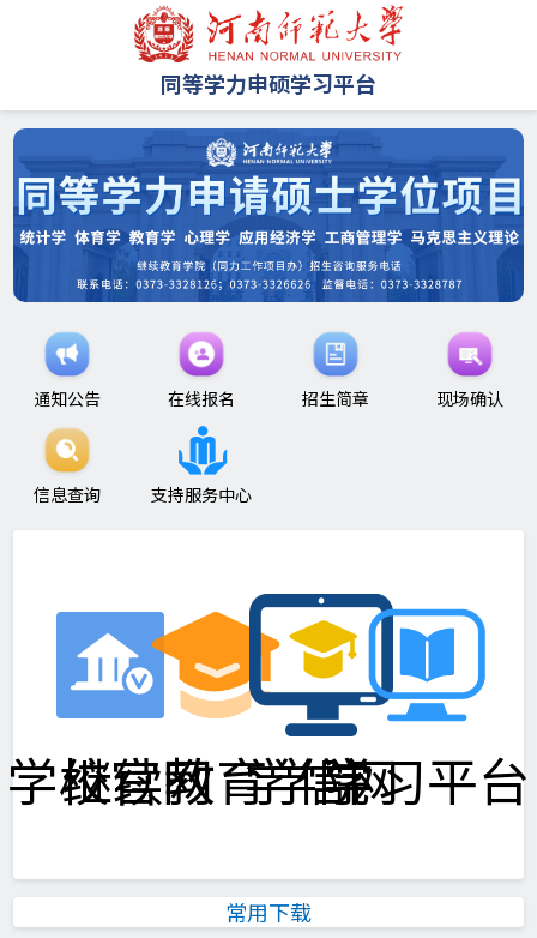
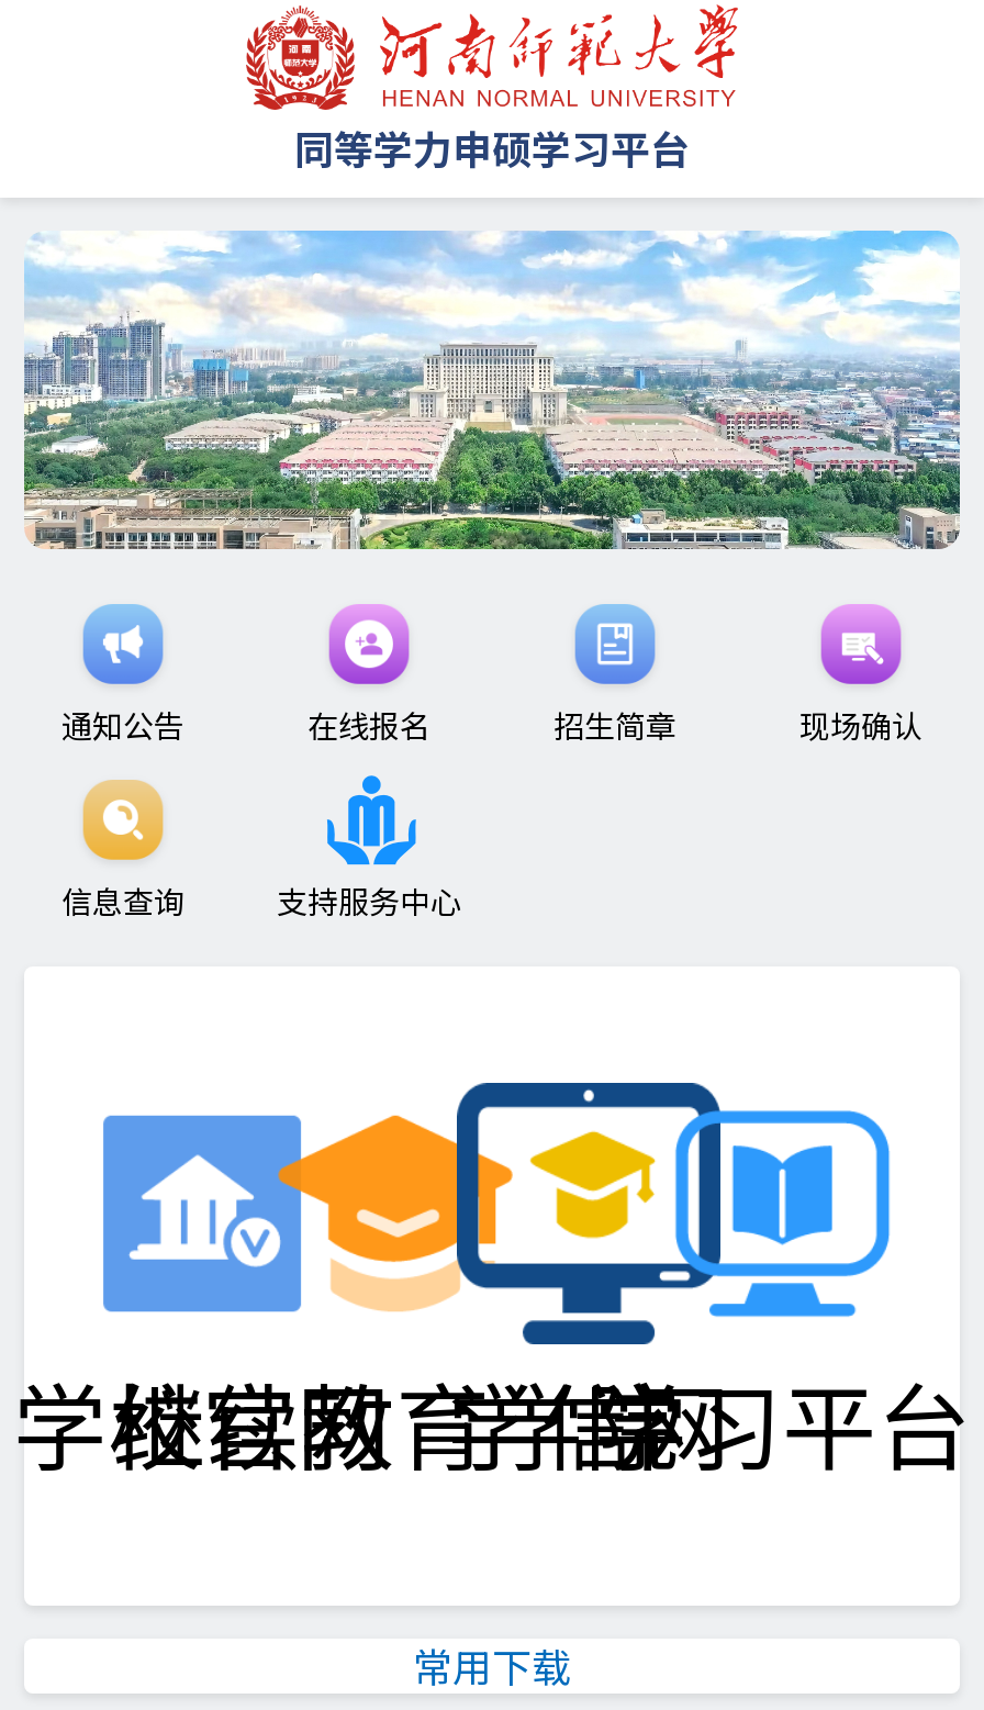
[12,127,525,303] [image] -> [22,231,960,551] [image]

